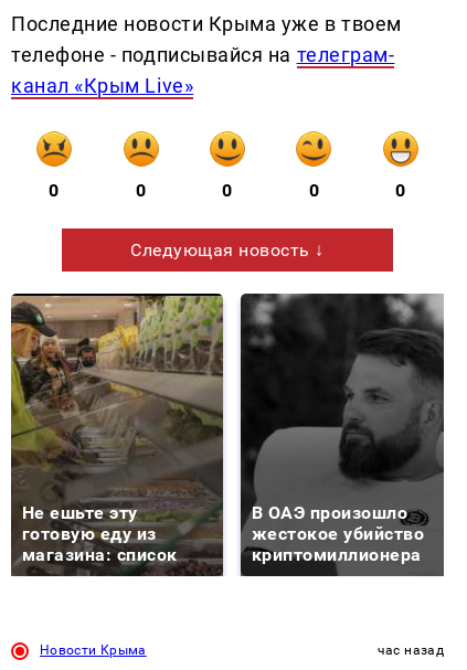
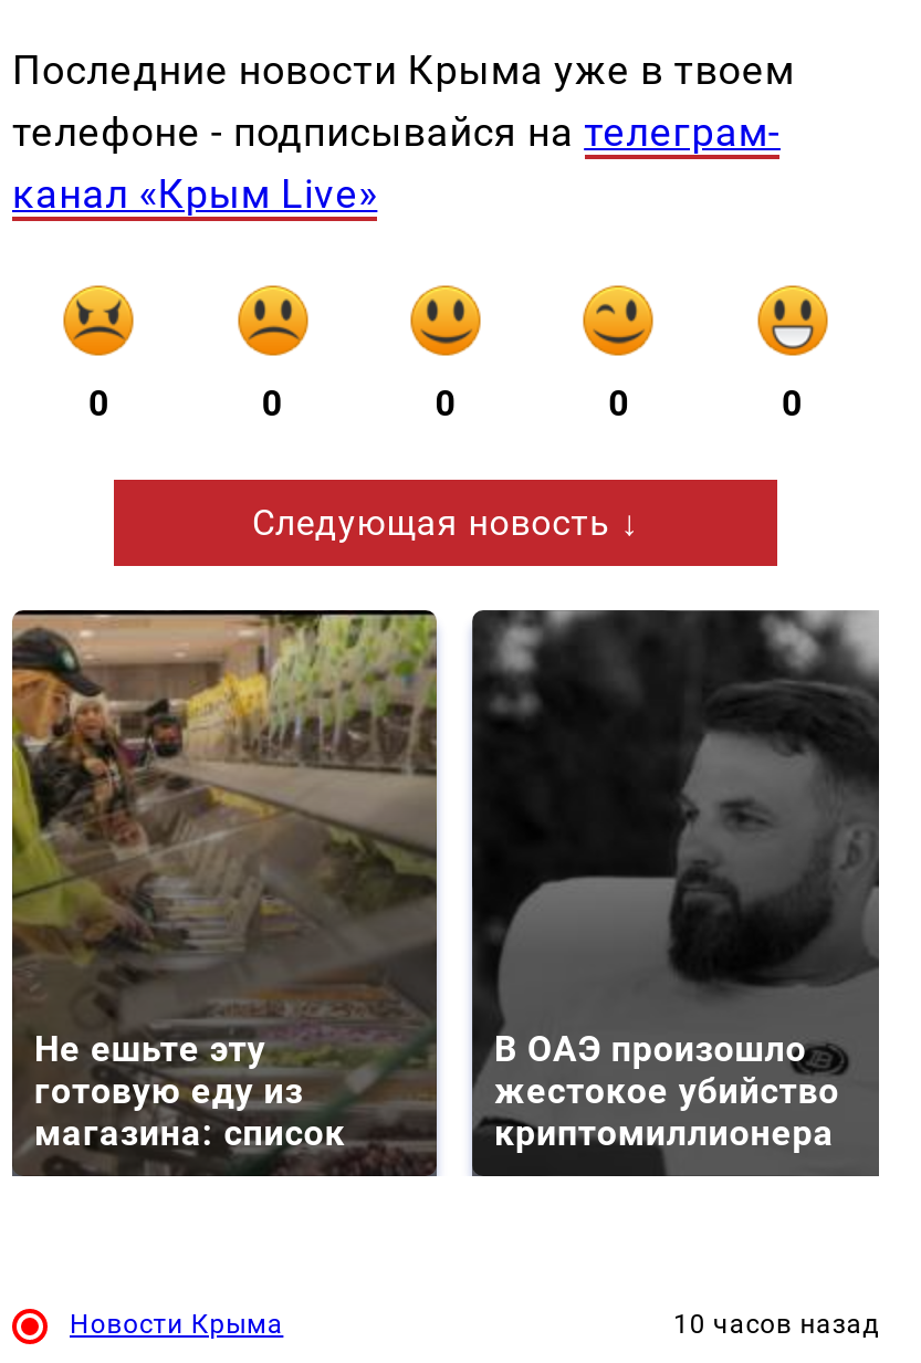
[377,643,444,658] час назад -> [673,1310,879,1341] 10 часов назад

